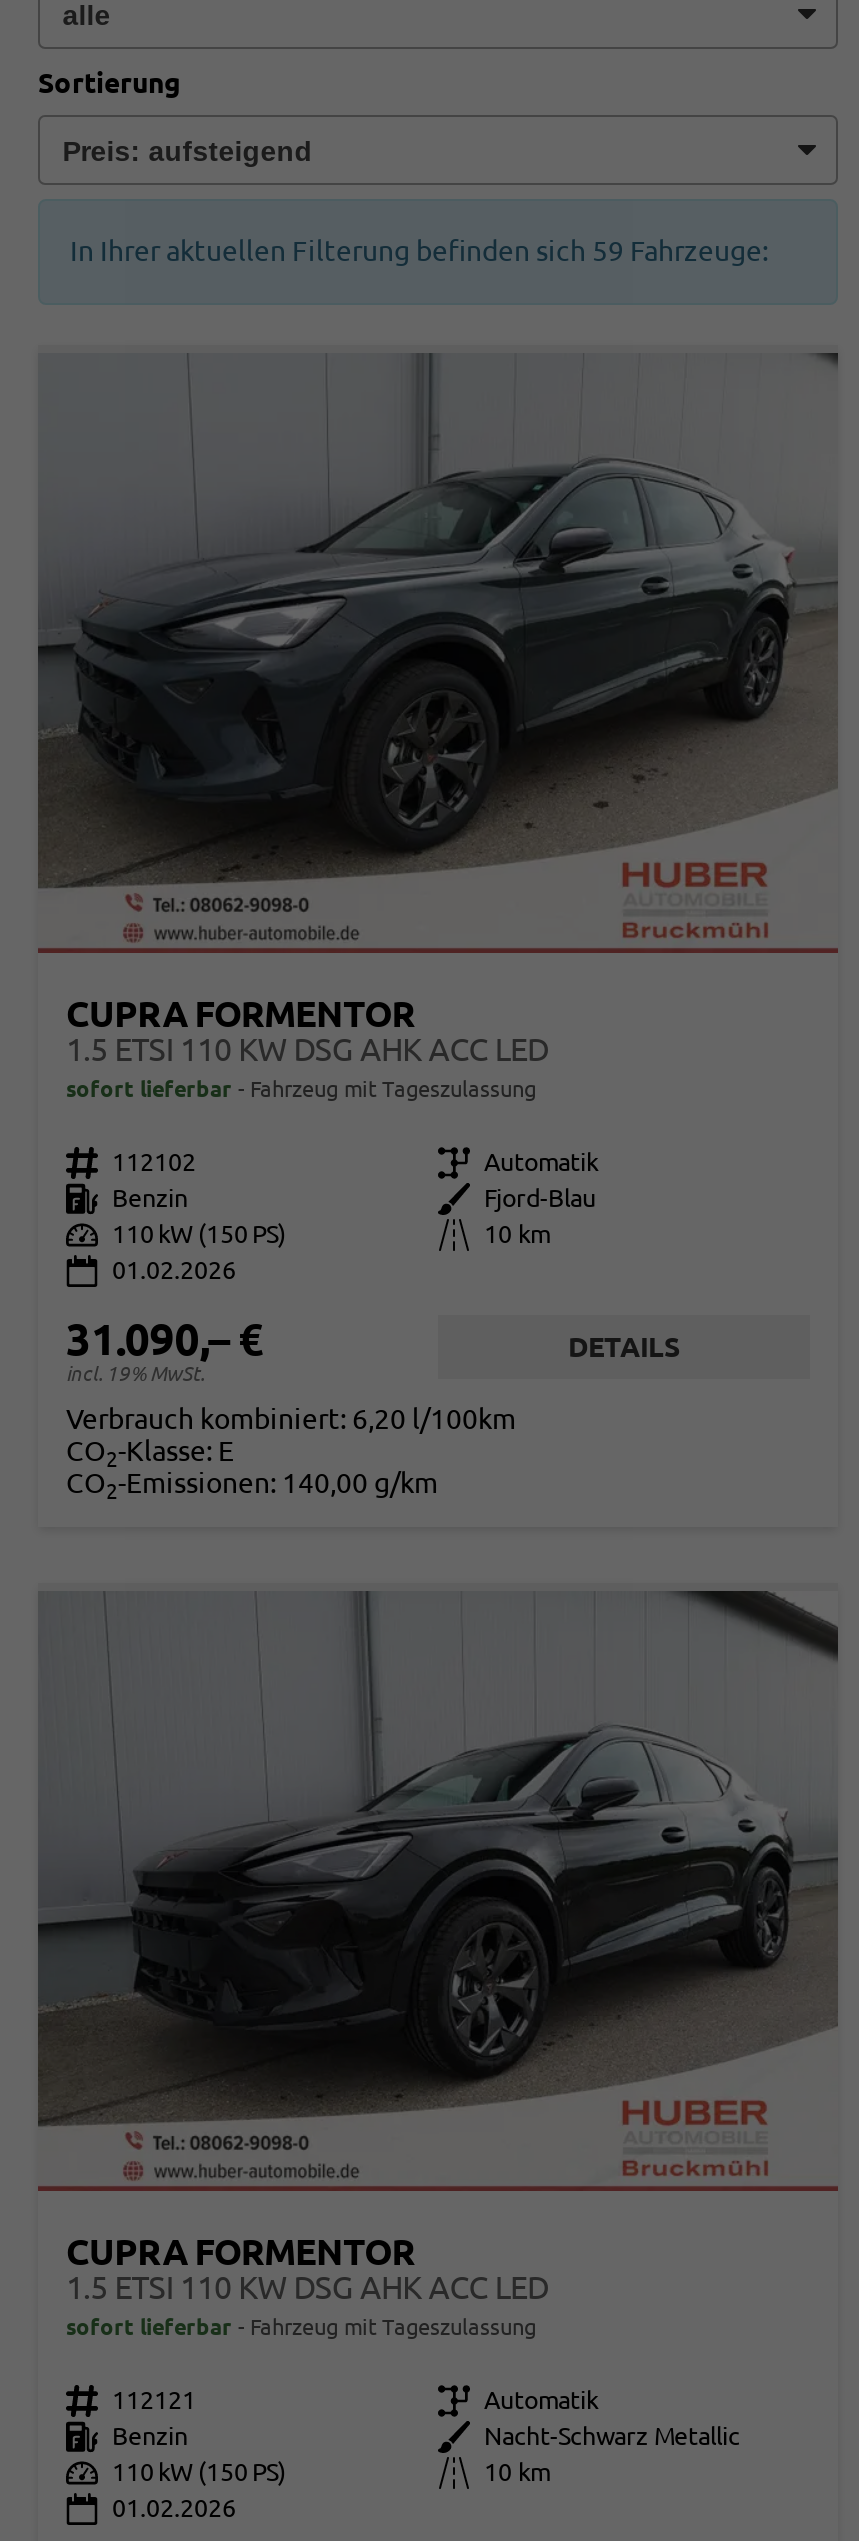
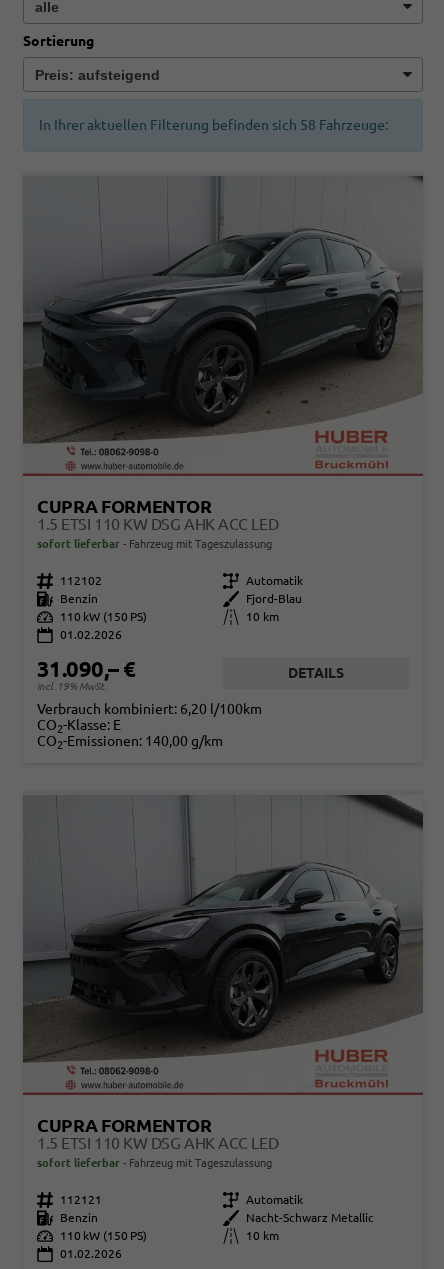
[70,236,768,268] In Ihrer aktuellen Filterung befinden sich 59 Fahrzeuge: -> [39,117,388,133] In Ihrer aktuellen Filterung befinden sich 58 Fahrzeuge:

